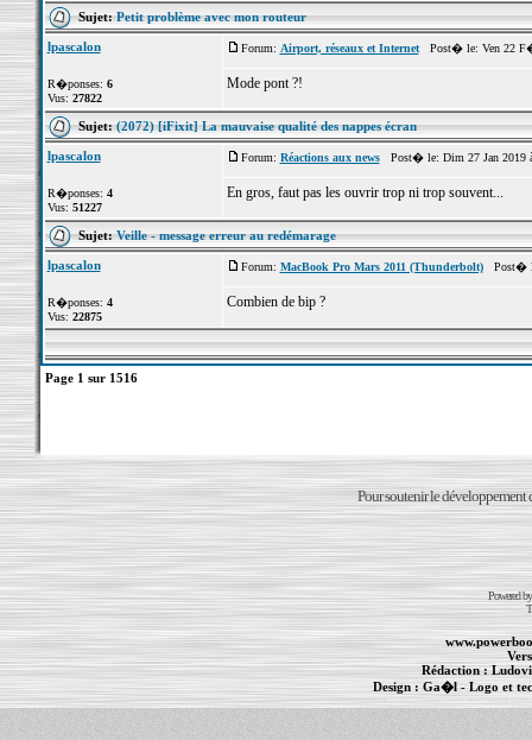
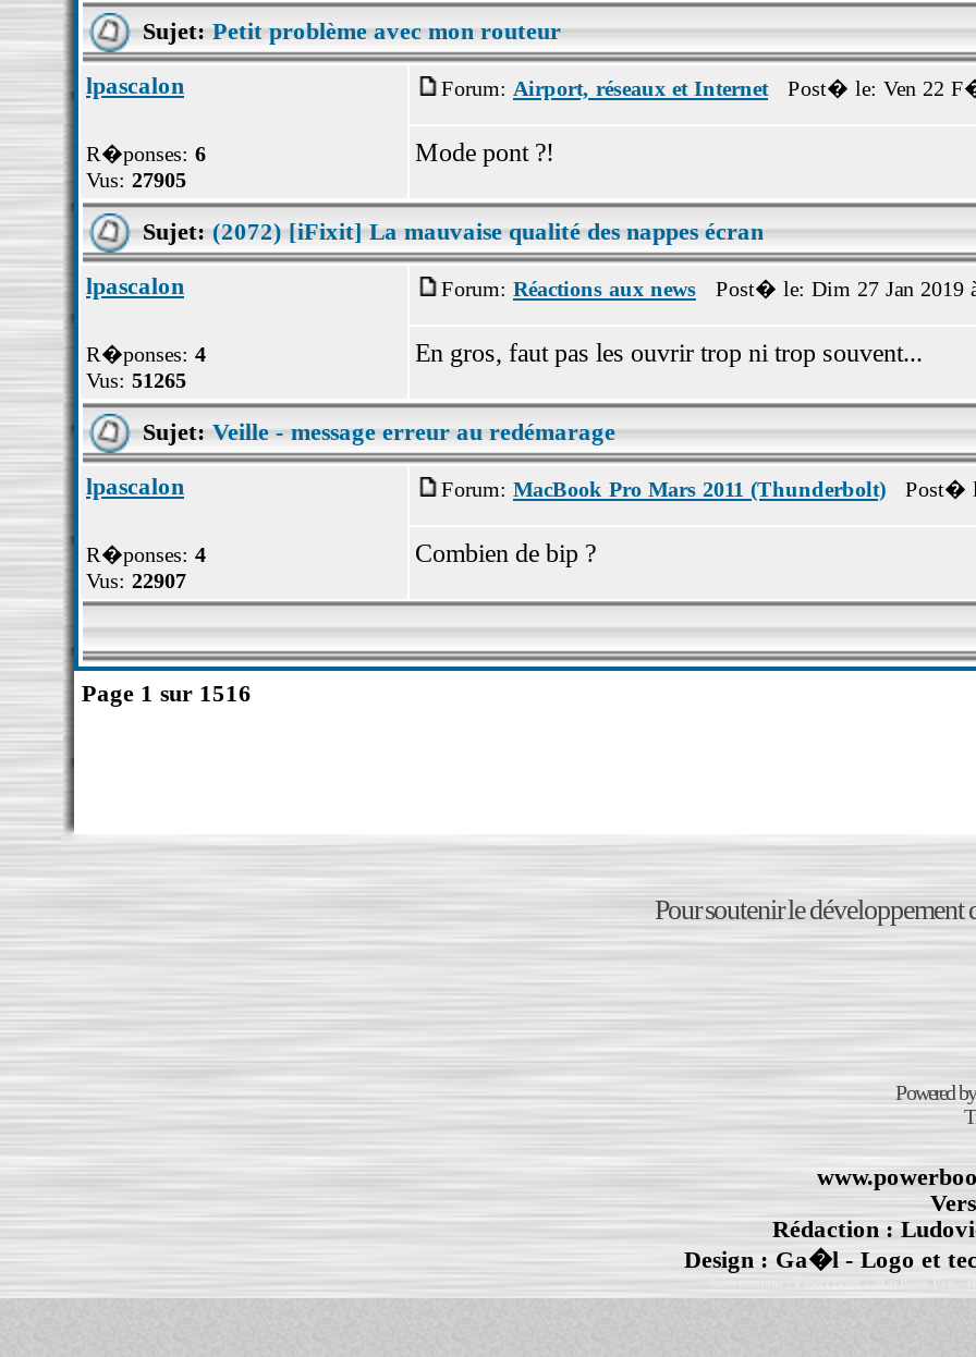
[47,91,102,105] Vus: 27822 -> [86,168,186,192] Vus: 27905
[47,201,102,214] Vus: 51227 -> [86,368,186,392] Vus: 51265
[47,310,102,323] Vus: 22875 -> [86,569,186,592] Vus: 22907

